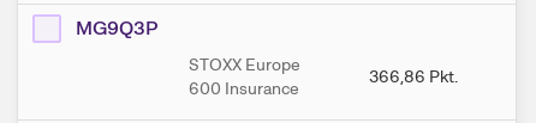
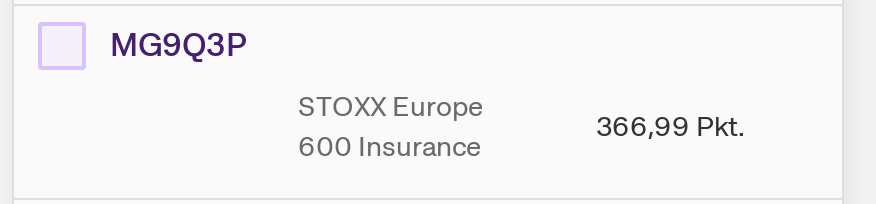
[369,66,458,87] 366,86 Pkt. -> [596,108,744,144] 366,99 Pkt.

